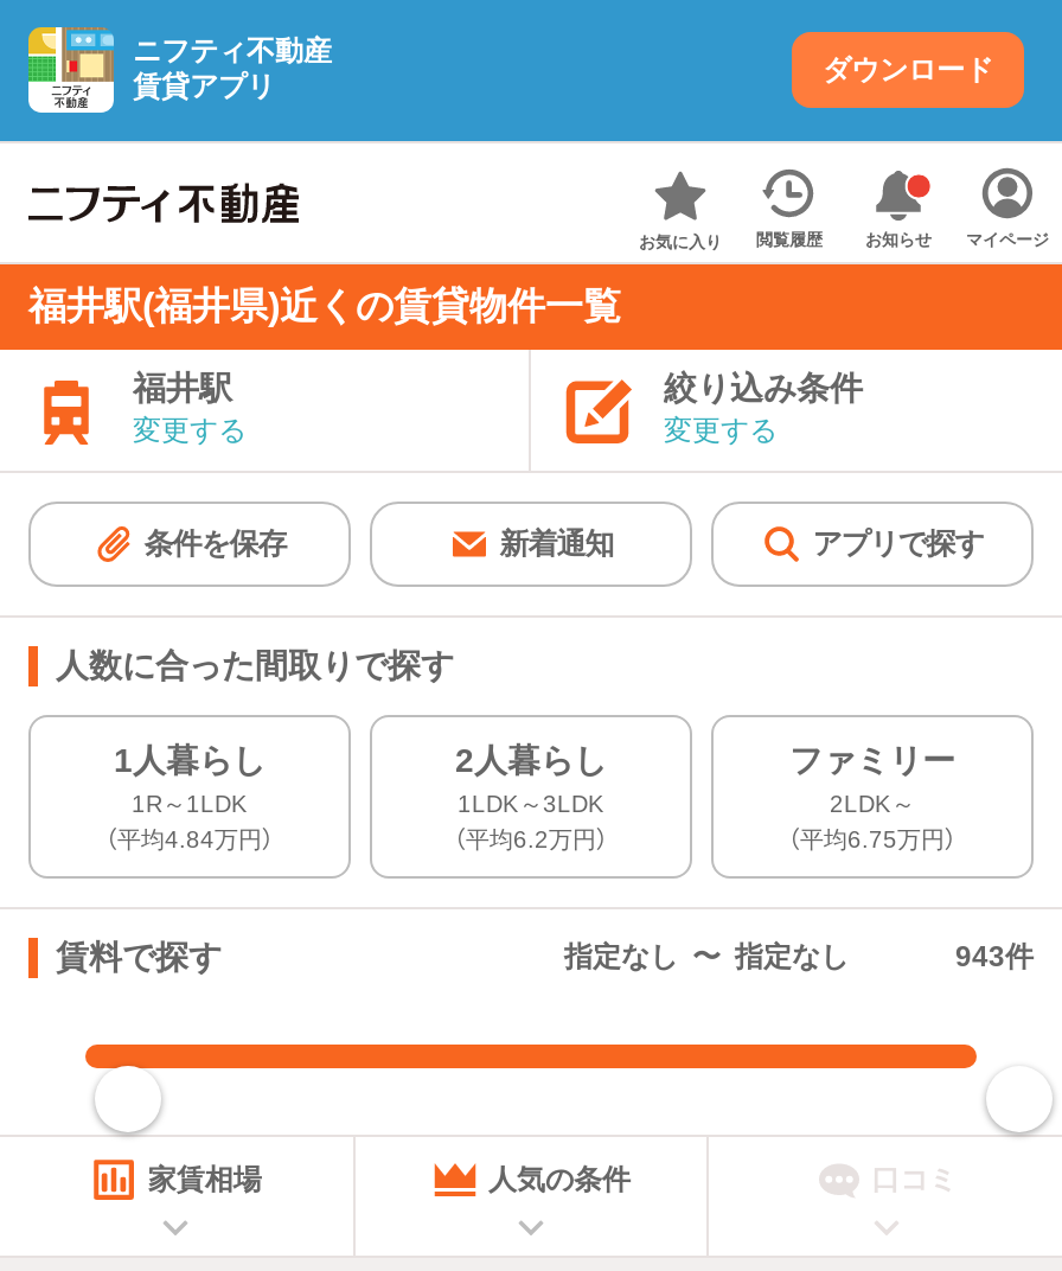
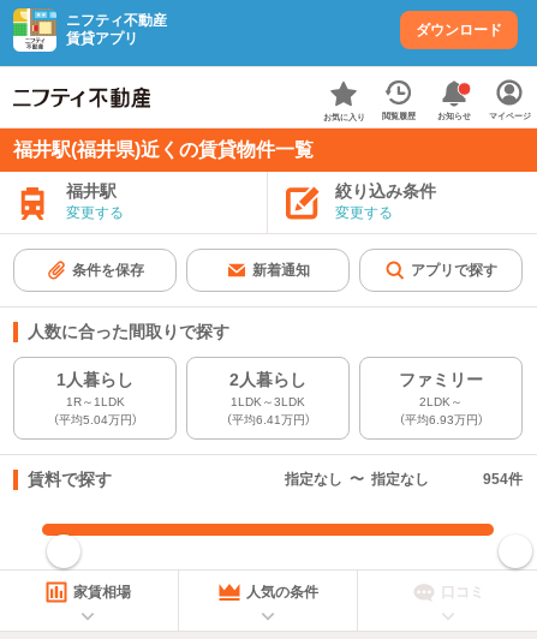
[105,826,274,852] （平均4.84万円） -> [52,413,138,426] （平均5.04万円）
[454,826,608,852] （平均6.2万円） -> [225,413,311,426] （平均6.41万円）
[788,826,957,852] （平均6.75万円） -> [398,413,484,426] （平均6.93万円）
[955,940,1034,973] 943件 -> [483,471,523,488] 954件

